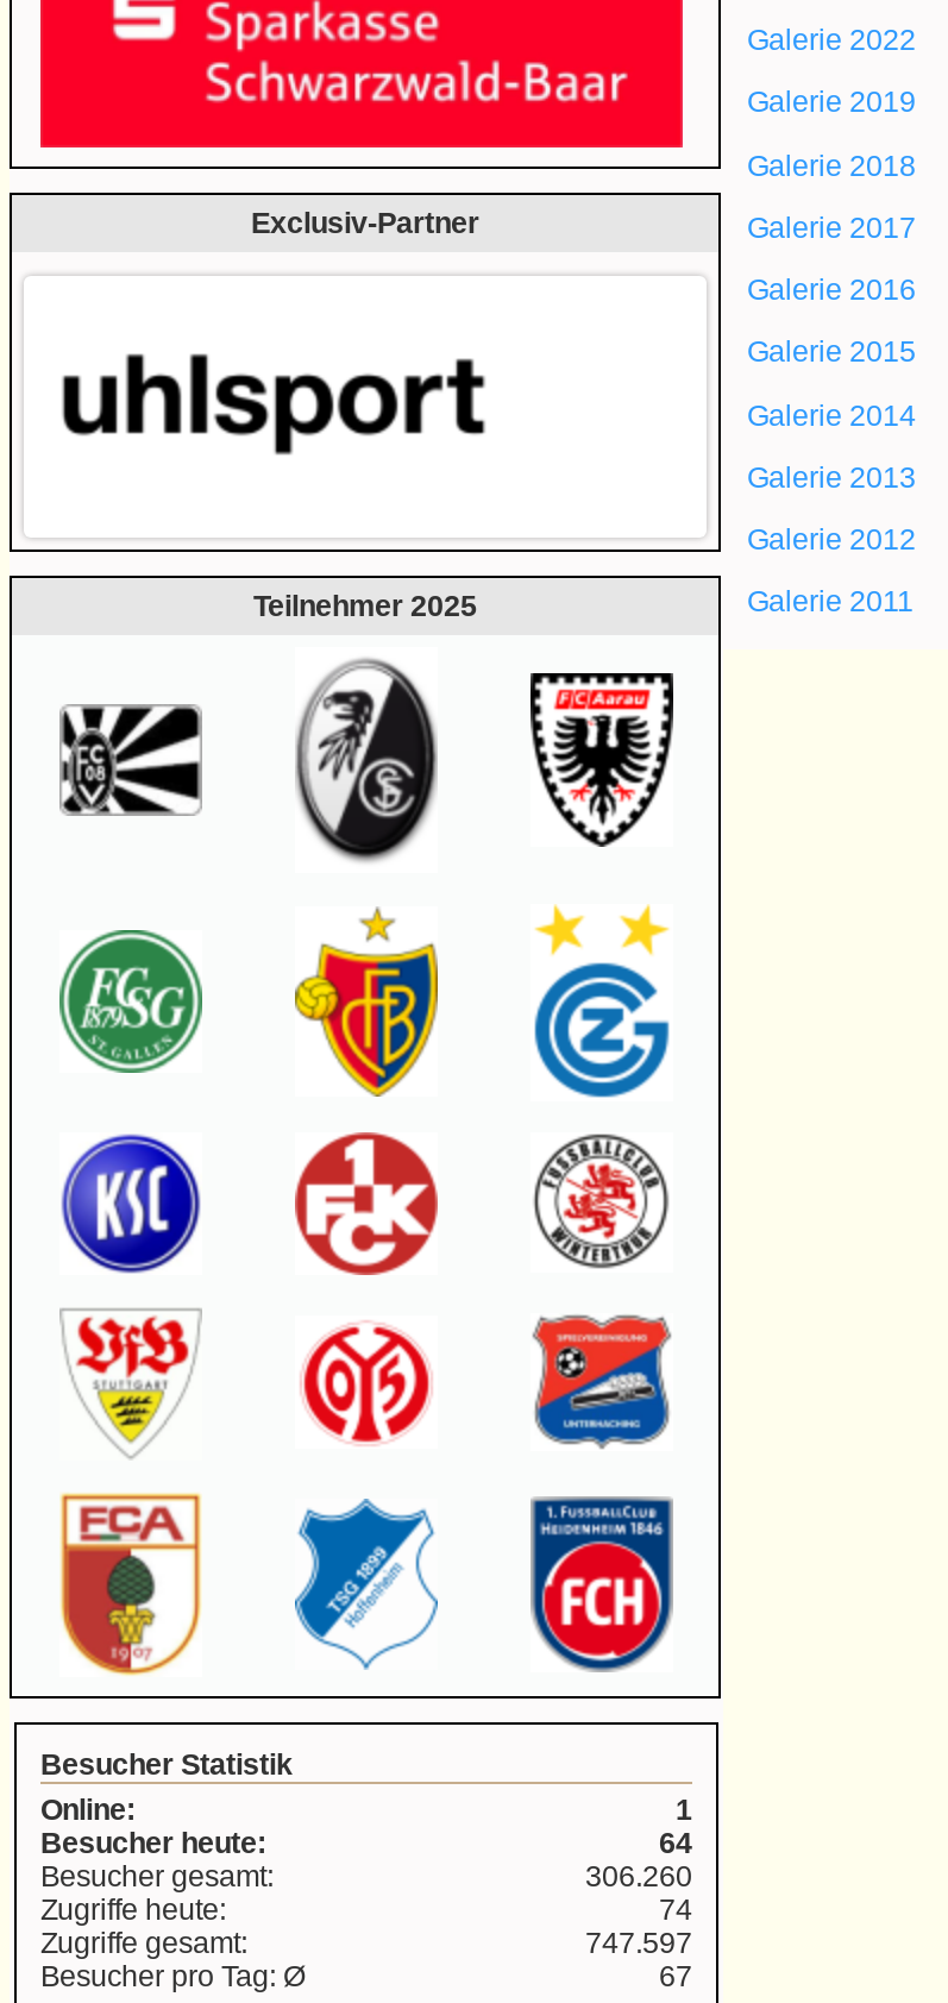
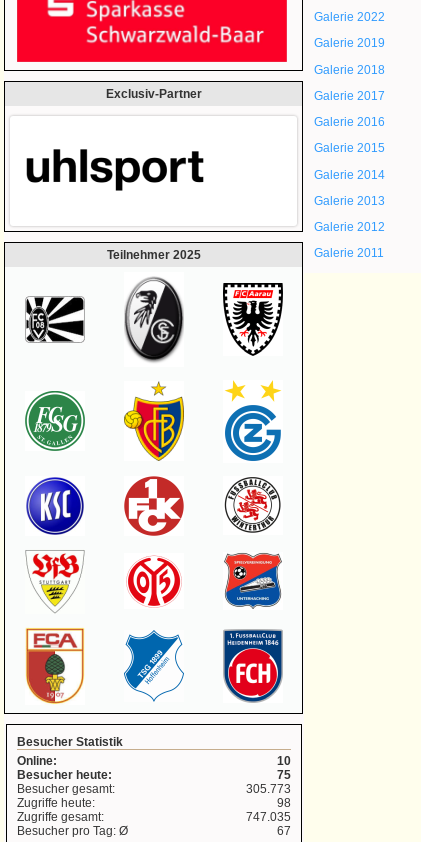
[676,1793,692,1826] 1 -> [277,754,291,768] 10
[659,1826,692,1859] 64 -> [277,768,291,782] 75
[585,1859,692,1893] 306.260 -> [246,782,291,796] 305.773
[659,1893,692,1926] 74 -> [277,796,291,810] 98
[585,1926,692,1959] 747.597 -> [246,810,291,824] 747.035

